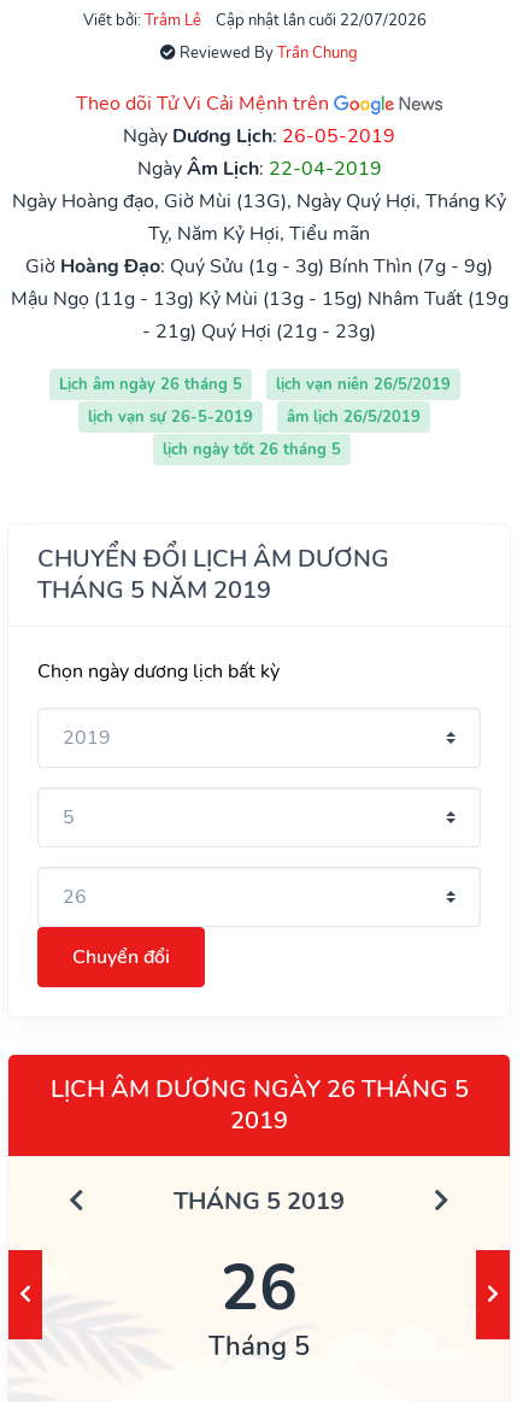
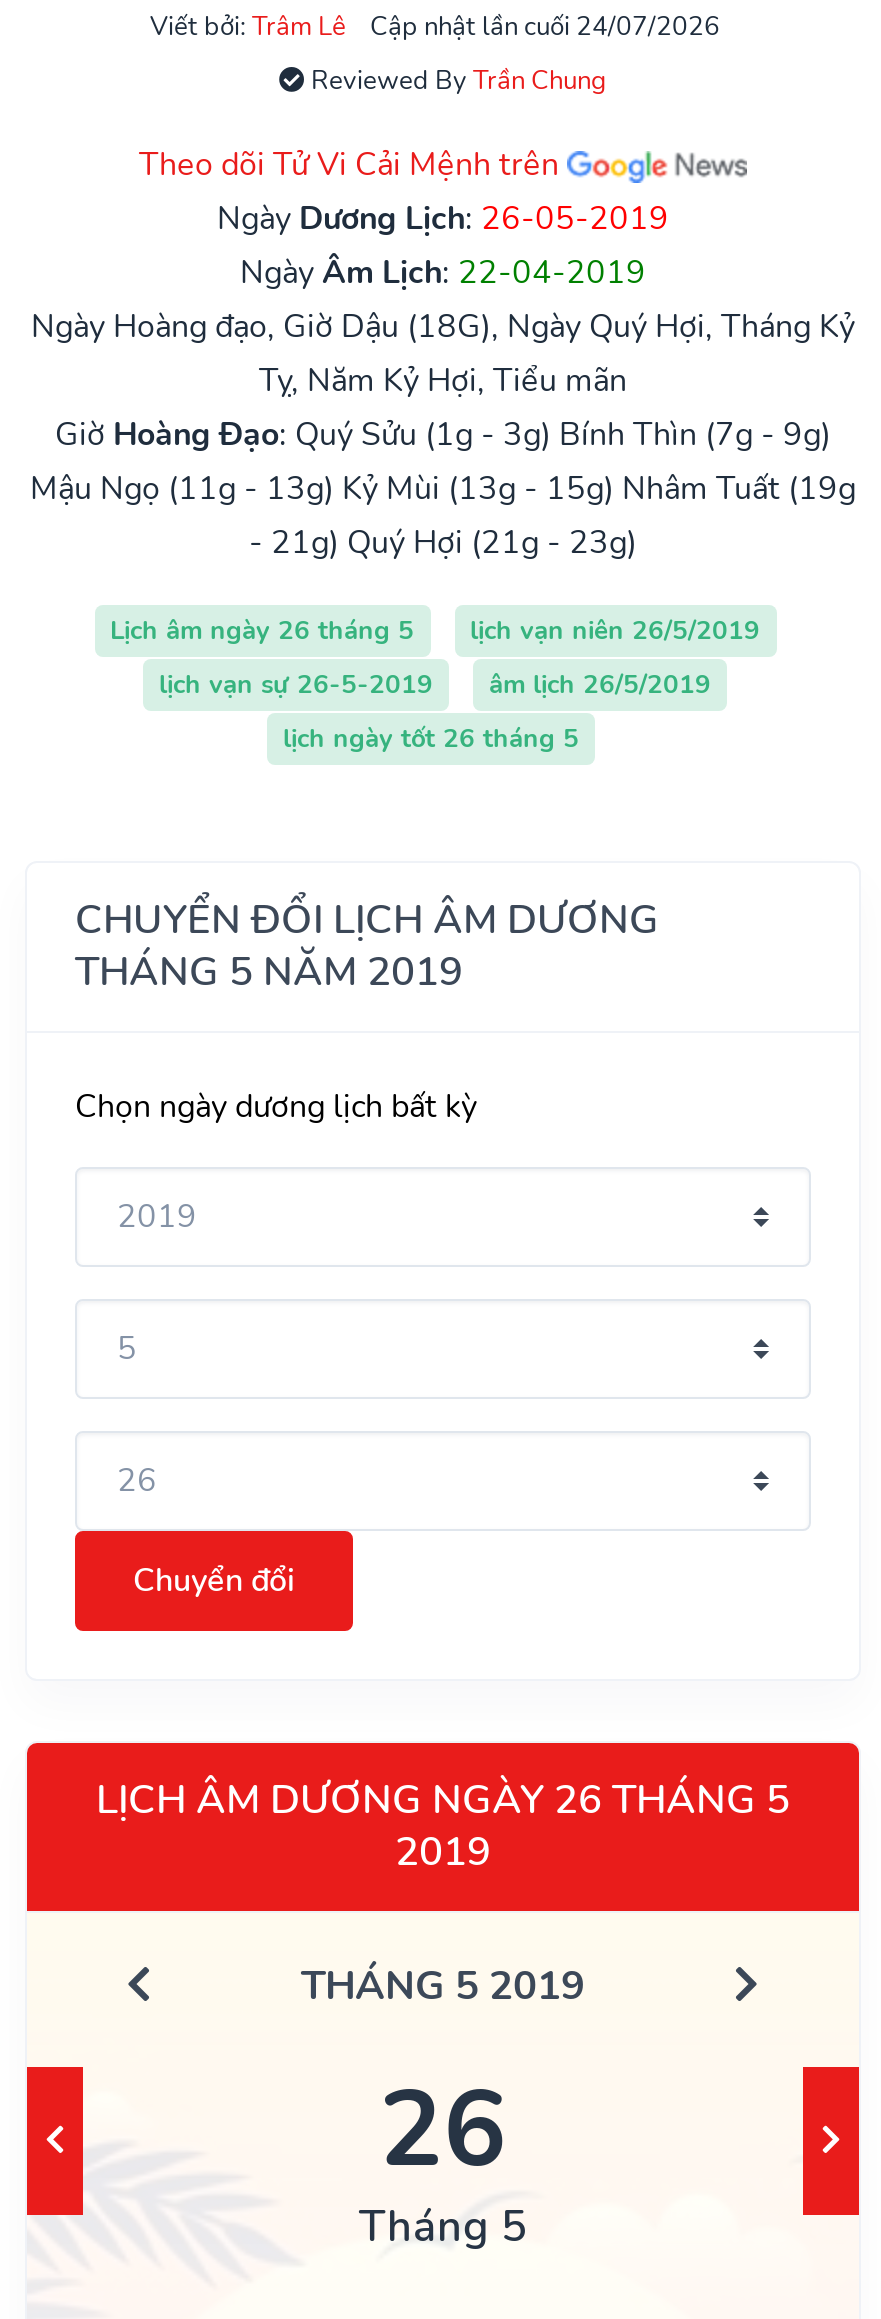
[215,10,426,32] Cập nhật lần cuối 22/07/2026 -> [370,9,720,45] Cập nhật lần cuối 24/07/2026
[12,188,506,215] Ngày Hoàng đạo, Giờ Mùi (13G), Ngày Quý Hợi, Tháng Kỷ -> [31,305,855,349] Ngày Hoàng đạo, Giờ Dậu (18G), Ngày Quý Hợi, Tháng Kỷ

